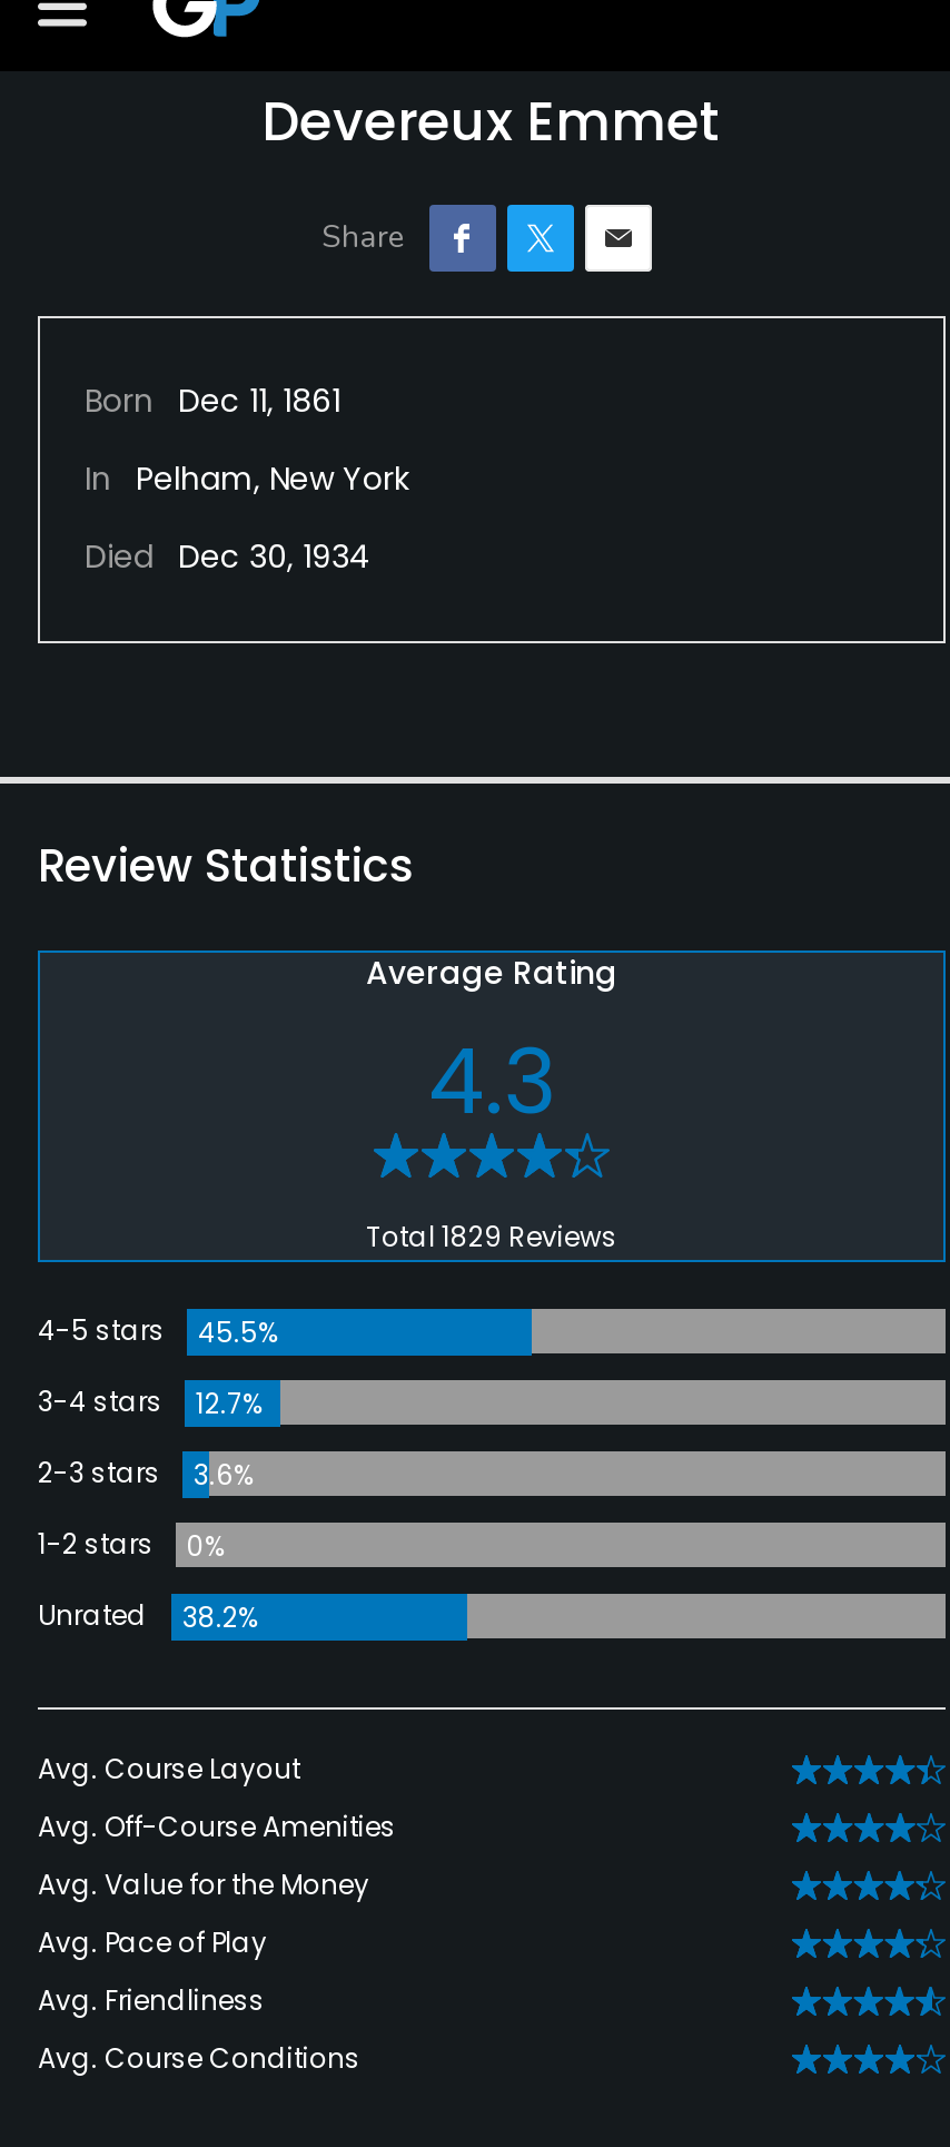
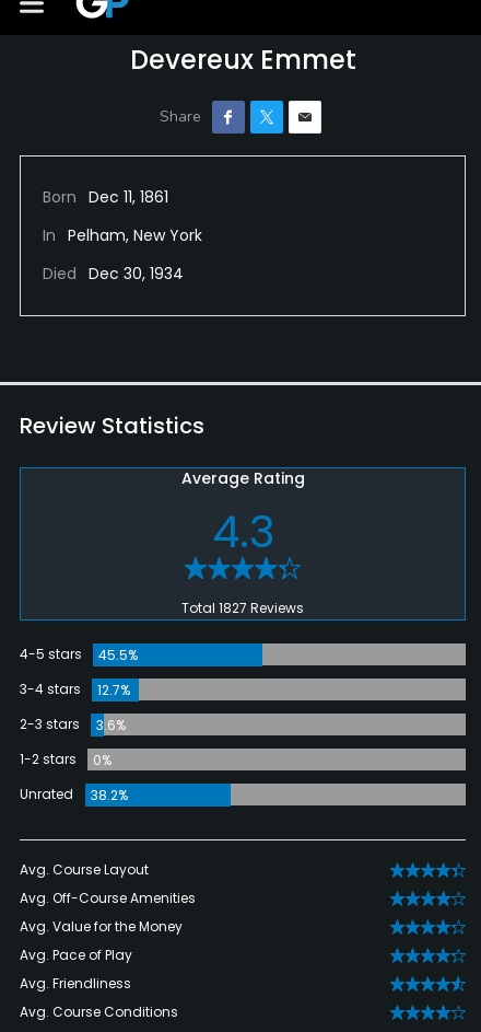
[366,1218,617,1255] Total 1829 Reviews -> [181,599,304,617] Total 1827 Reviews

